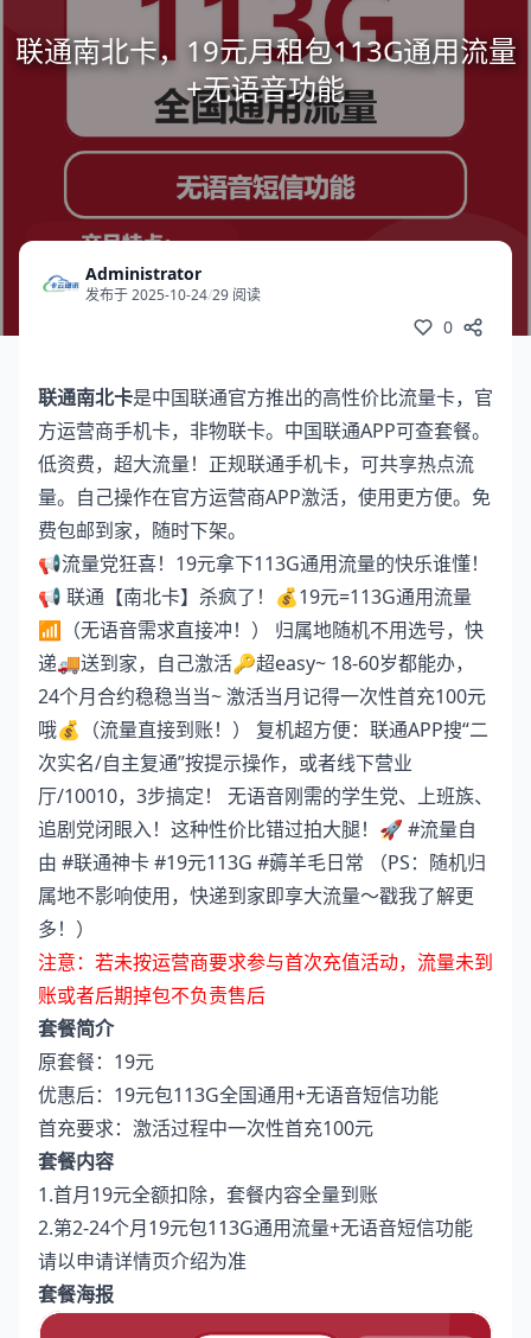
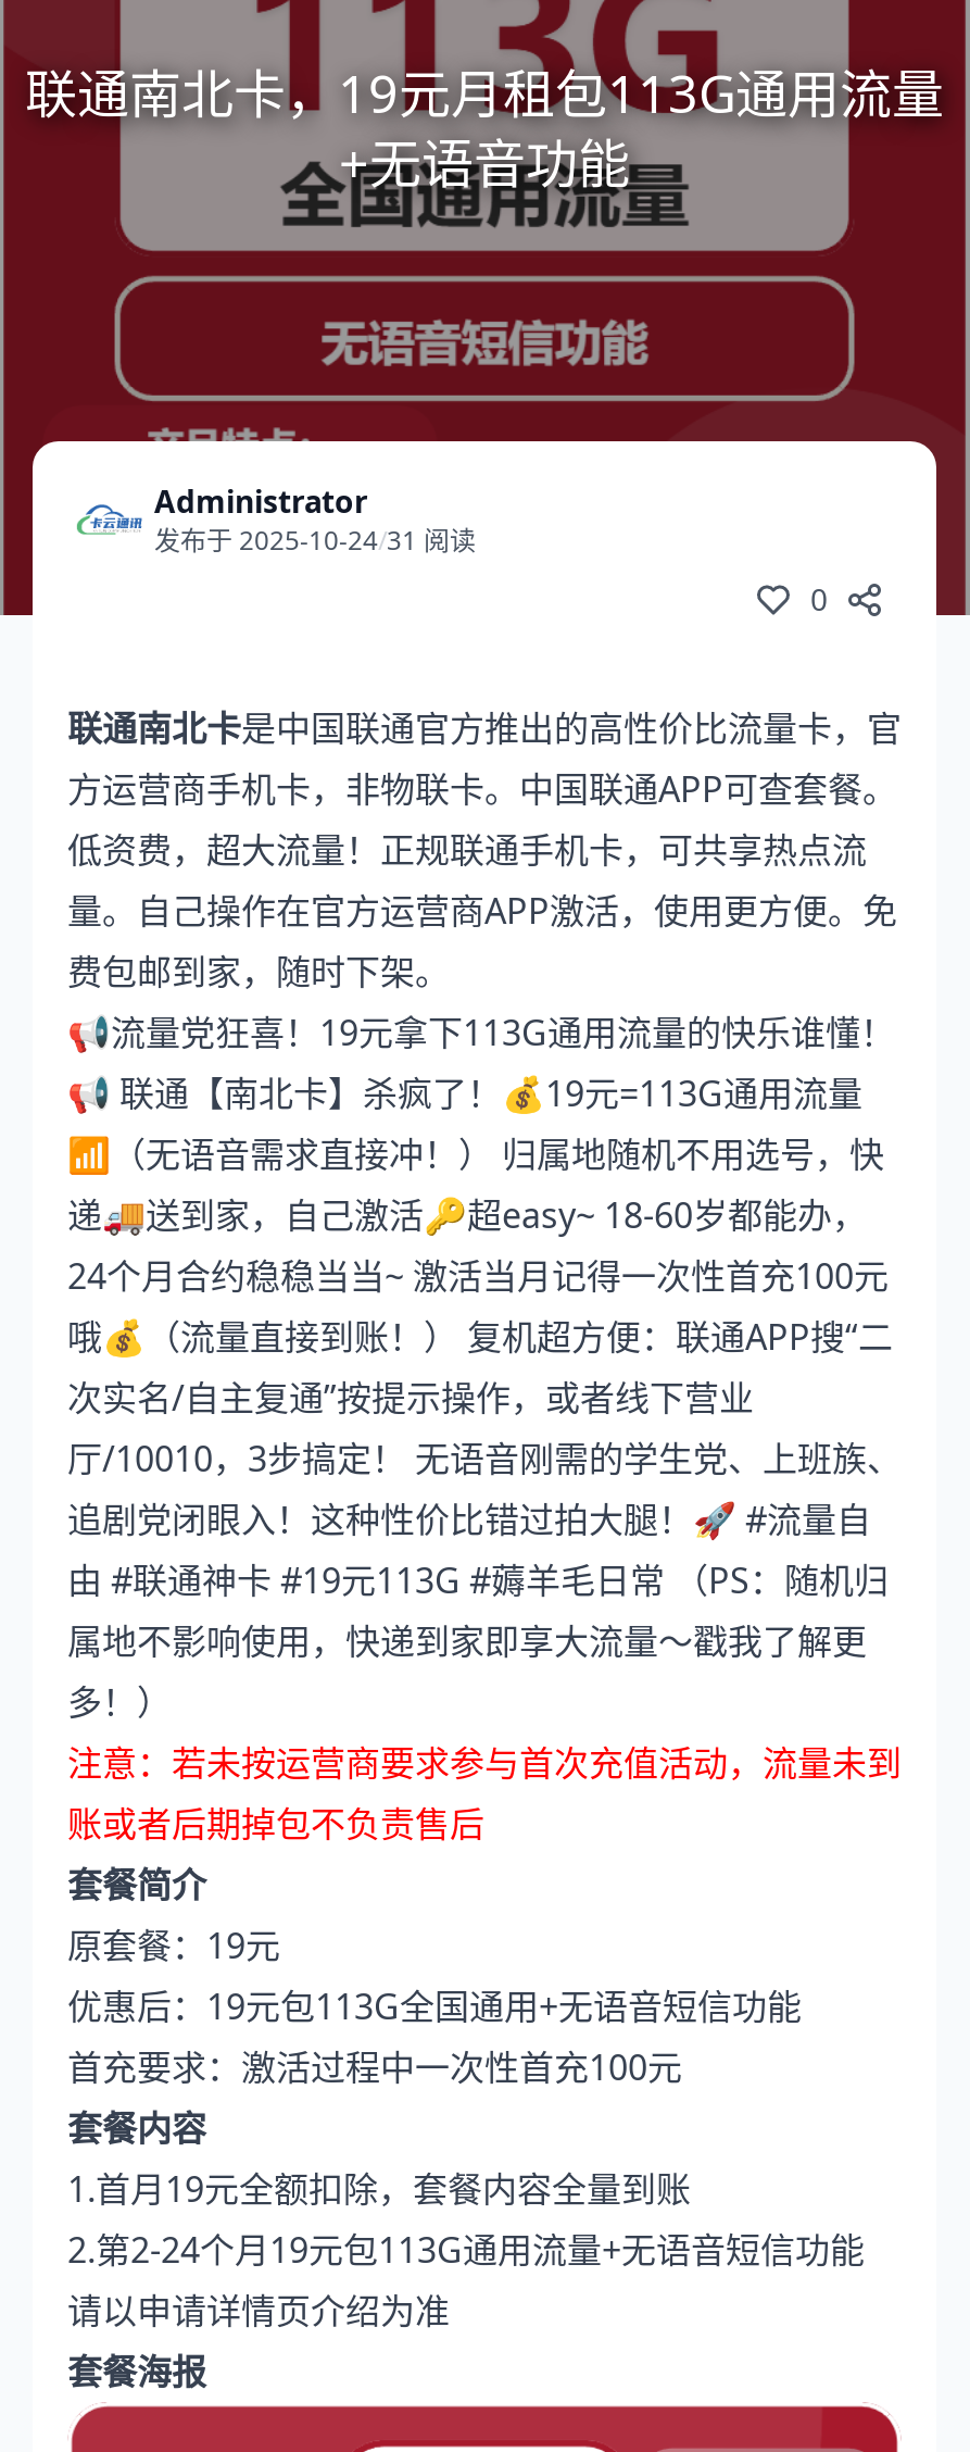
[85,285,261,305] 发布于 2025-10-24 / 29 阅读 -> [154,522,476,559] 发布于 2025-10-24 / 31 阅读

